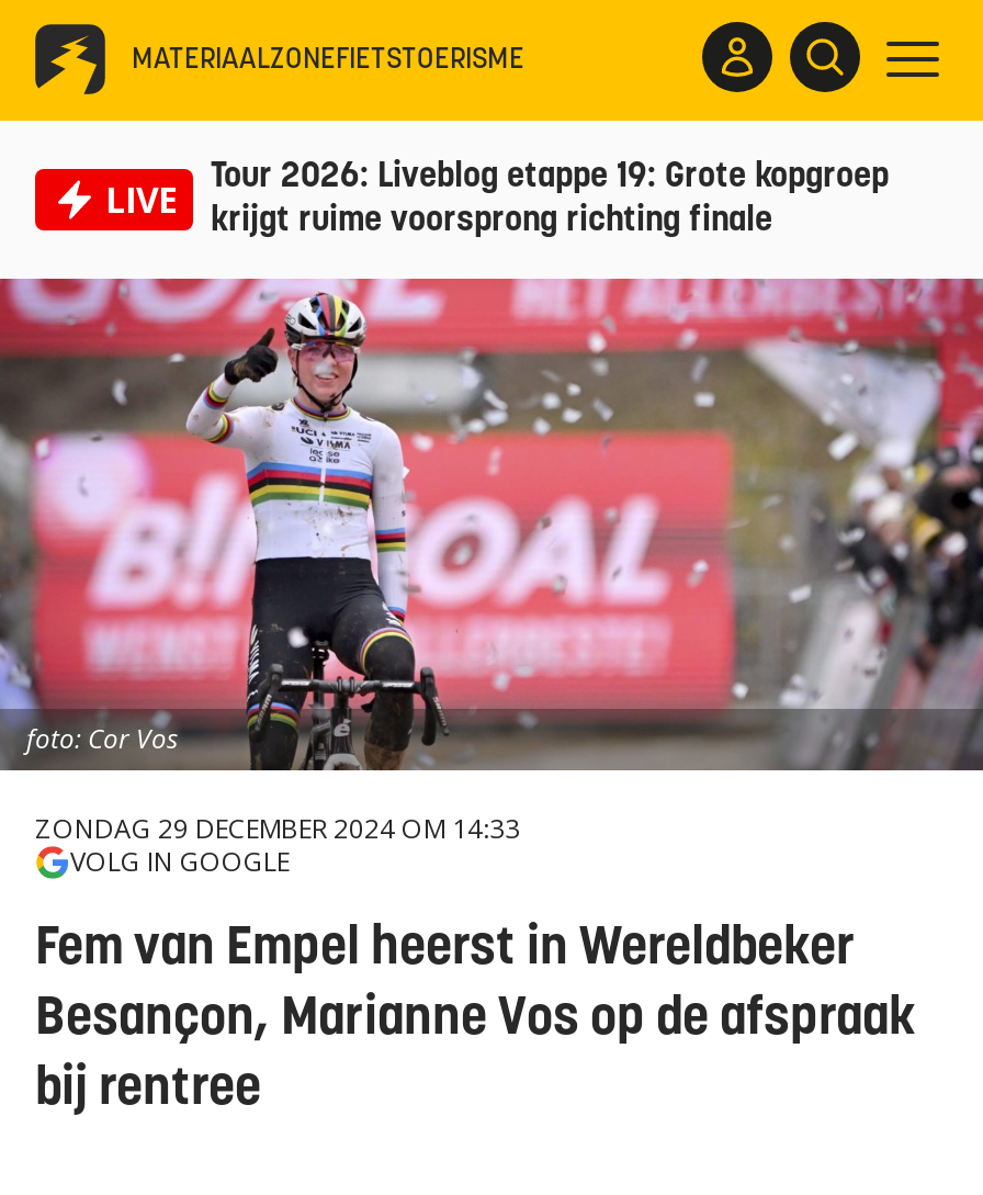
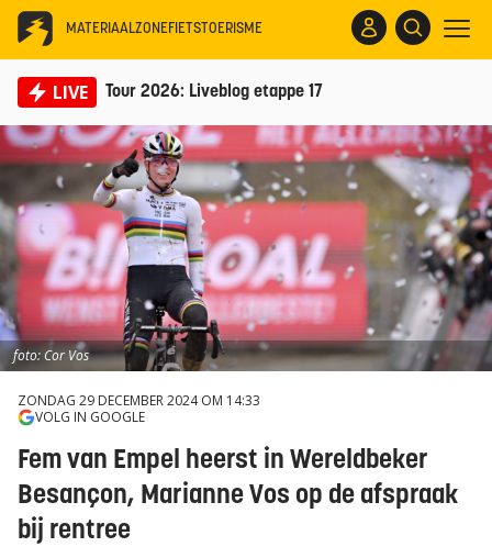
[211,160,889,239] Tour 2026: Liveblog etappe 19: Grote kopgroep | krijgt ruime voorsprong richting finale -> [105,83,323,101] Tour 2026: Liveblog etappe 17

